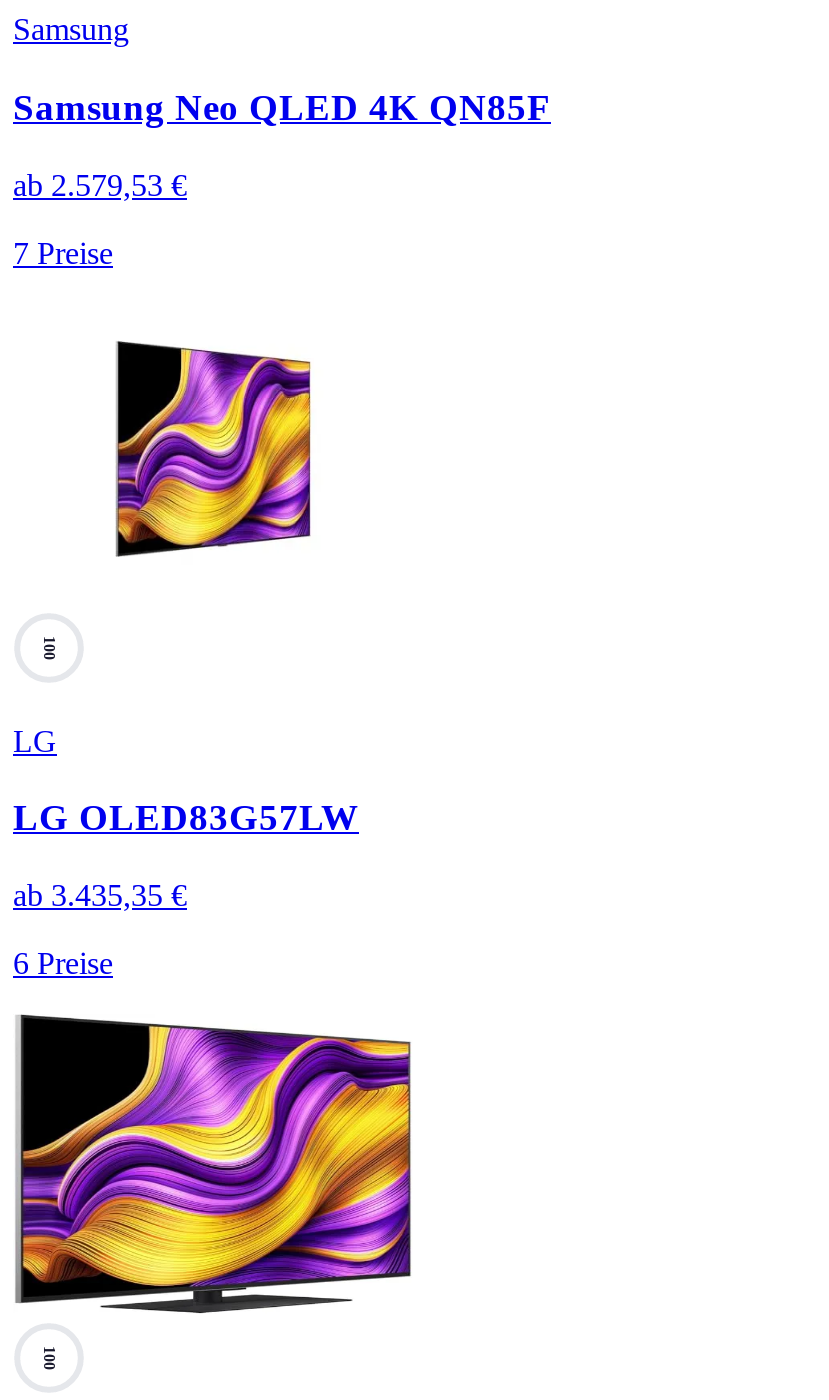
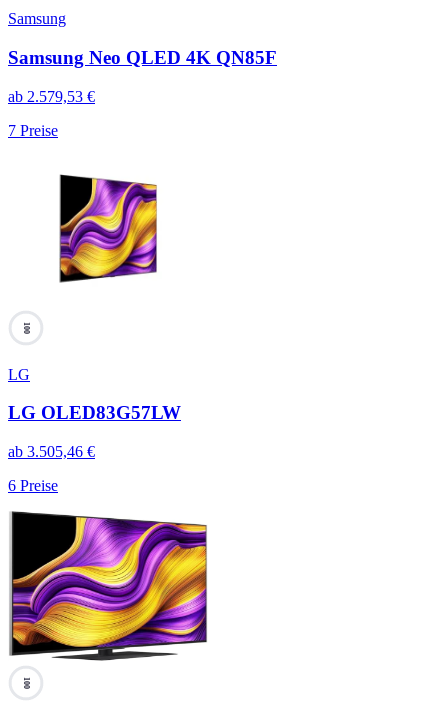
[13,878,187,912] ab 3.435,35 € -> [8,443,95,460] ab 3.505,46 €

